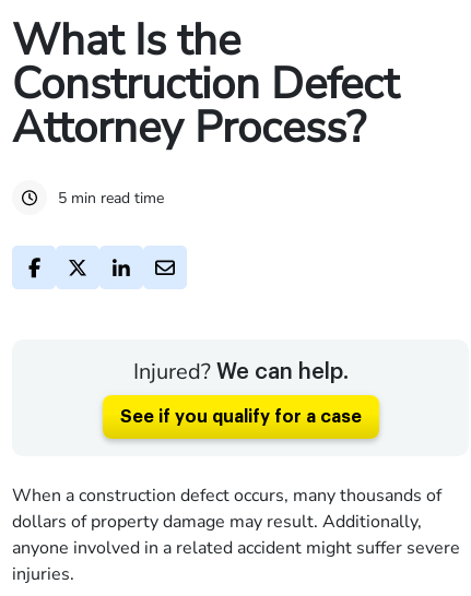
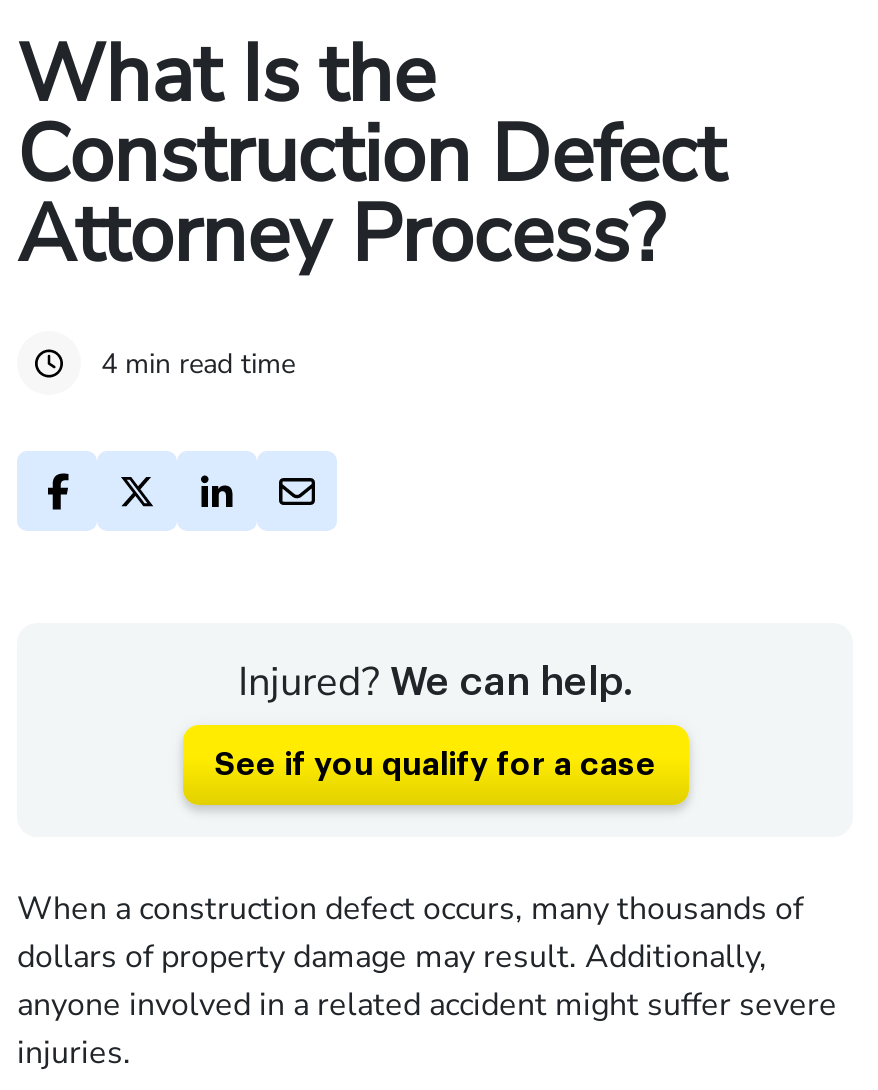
[58,187,164,208] 5 min read time -> [101,344,295,382] 4 min read time

